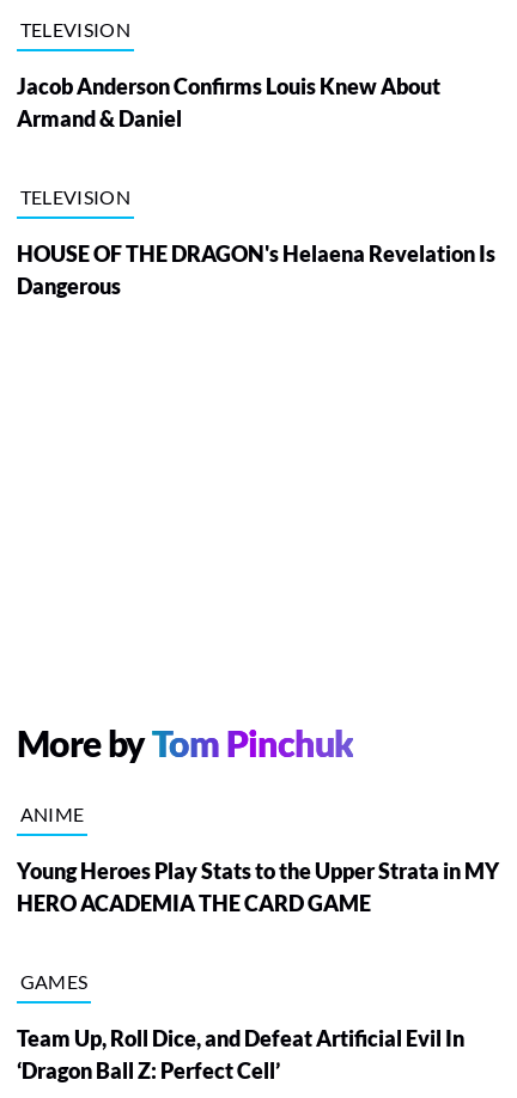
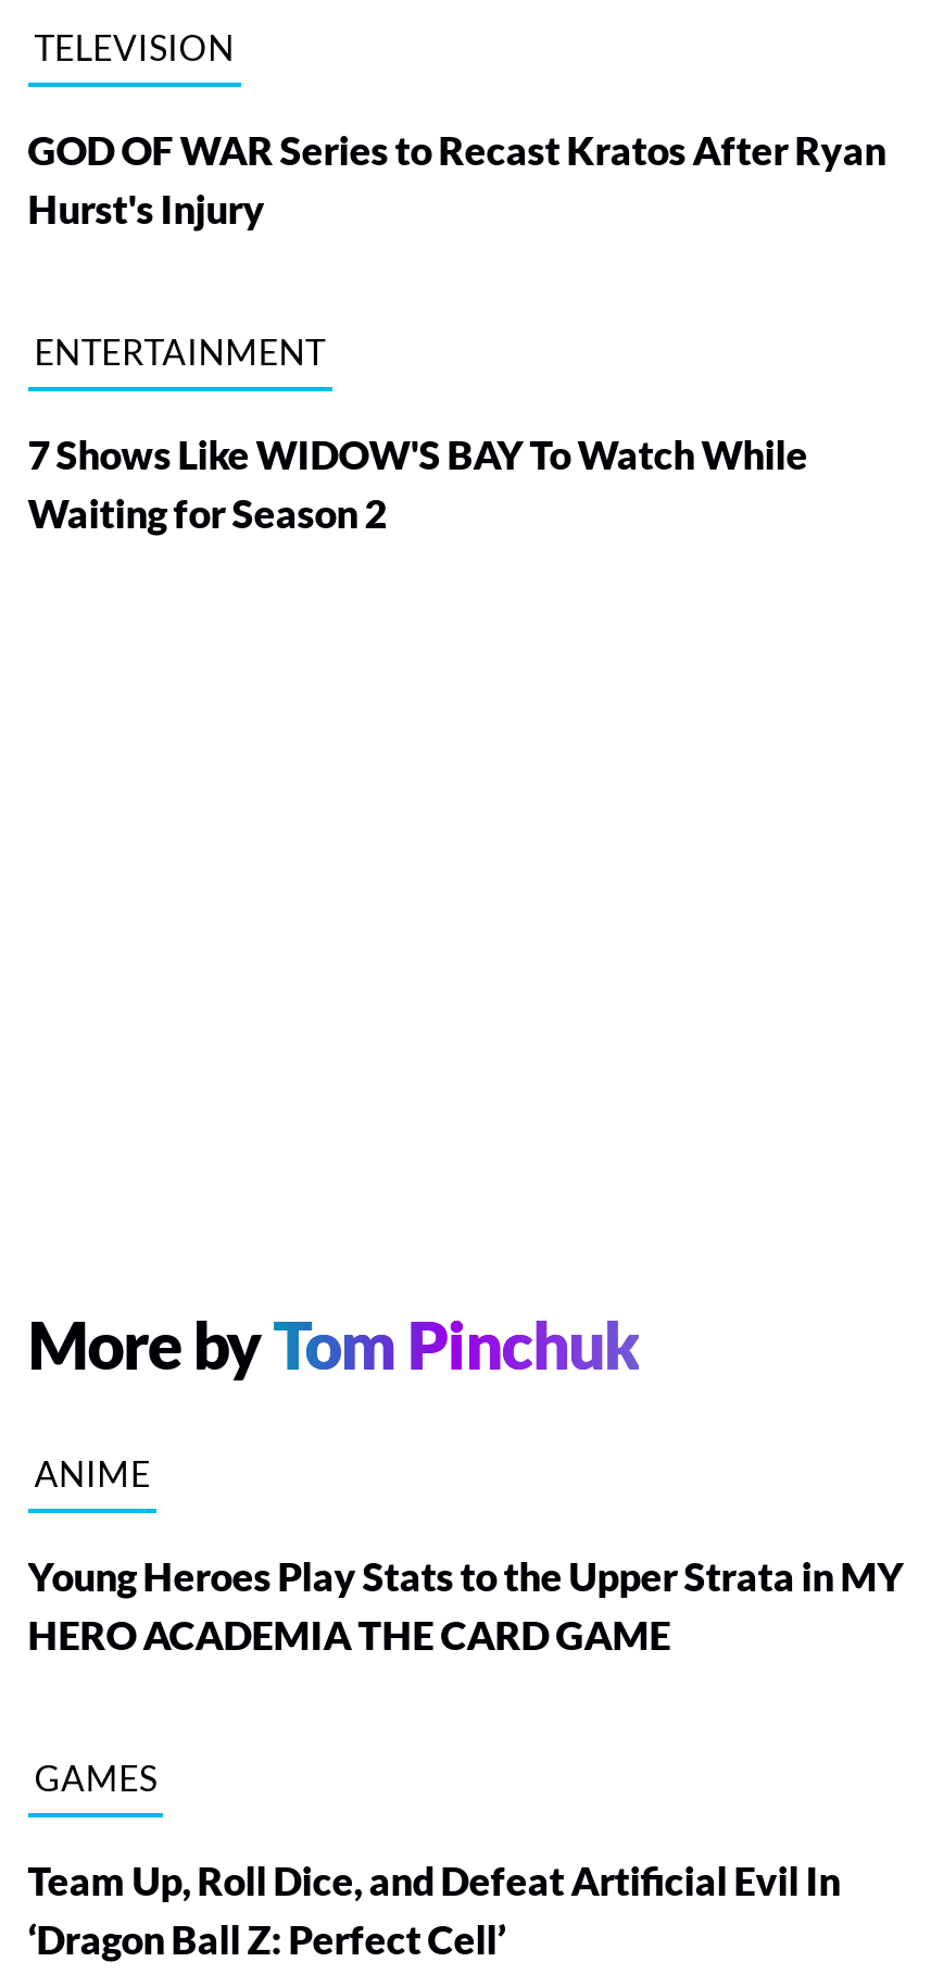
[16,73,440,131] Jacob Anderson Confirms Louis Knew About | Armand & Daniel -> [28,126,886,232] GOD OF WAR Series to Recast Kratos After Ryan | Hurst's Injury
[20,185,130,208] TELEVISION -> [34,330,326,371] ENTERTAINMENT
[16,240,495,299] HOUSE OF THE DRAGON's Helaena Revelation Is | Dangerous -> [28,430,808,537] 7 Shows Like WIDOW'S BAY To Watch While | Waiting for Season 2

